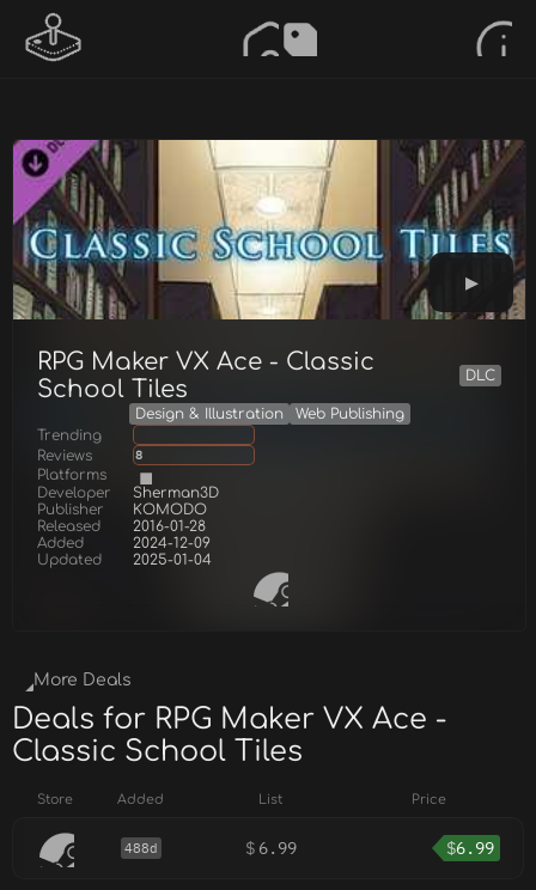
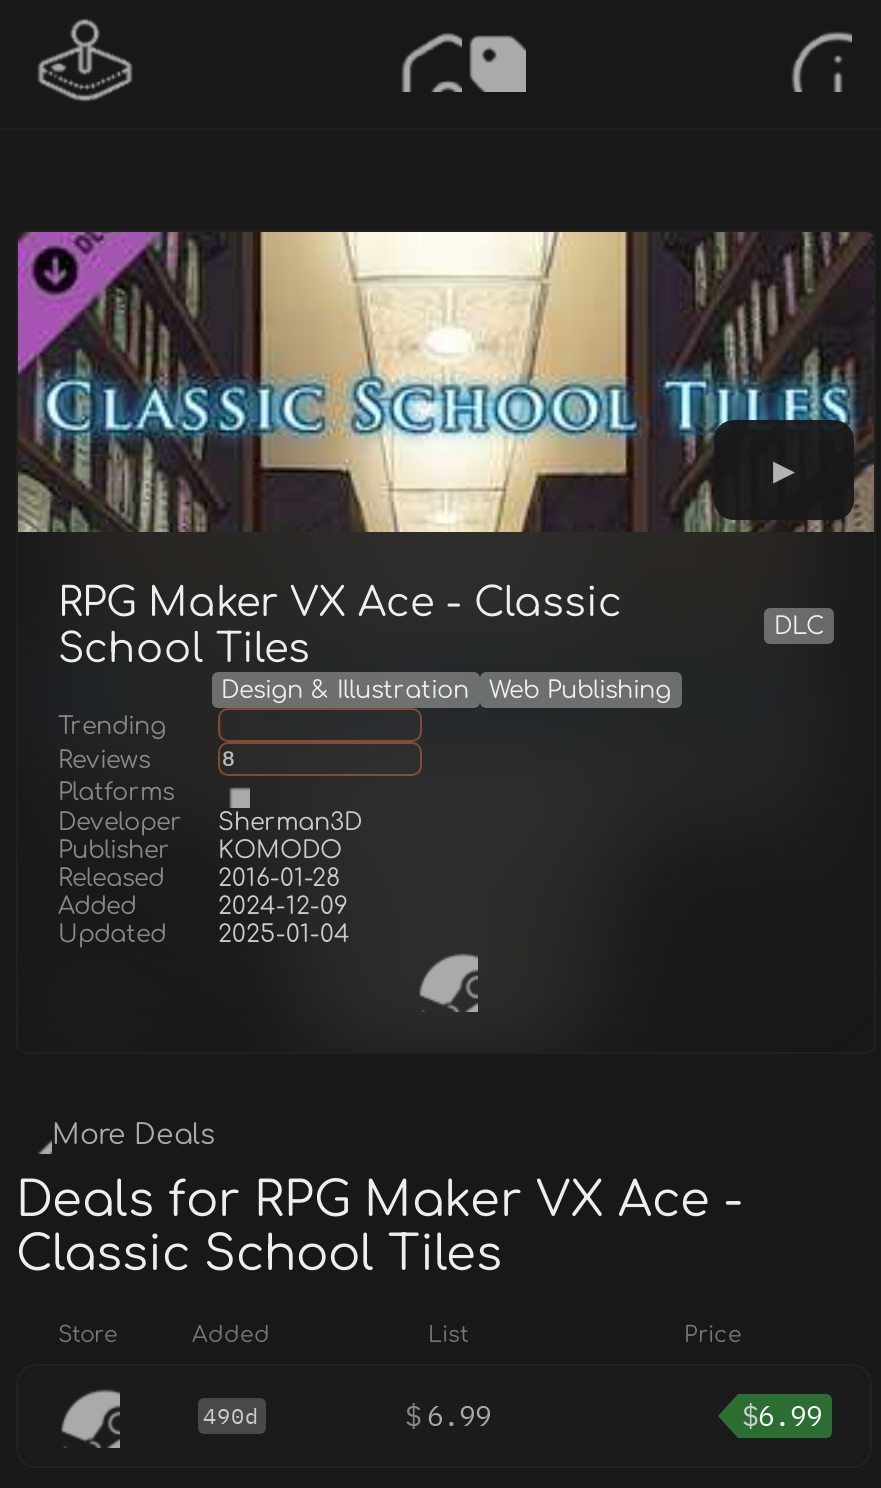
[124,840,157,857] 488d -> [203,1402,259,1430] 490d

